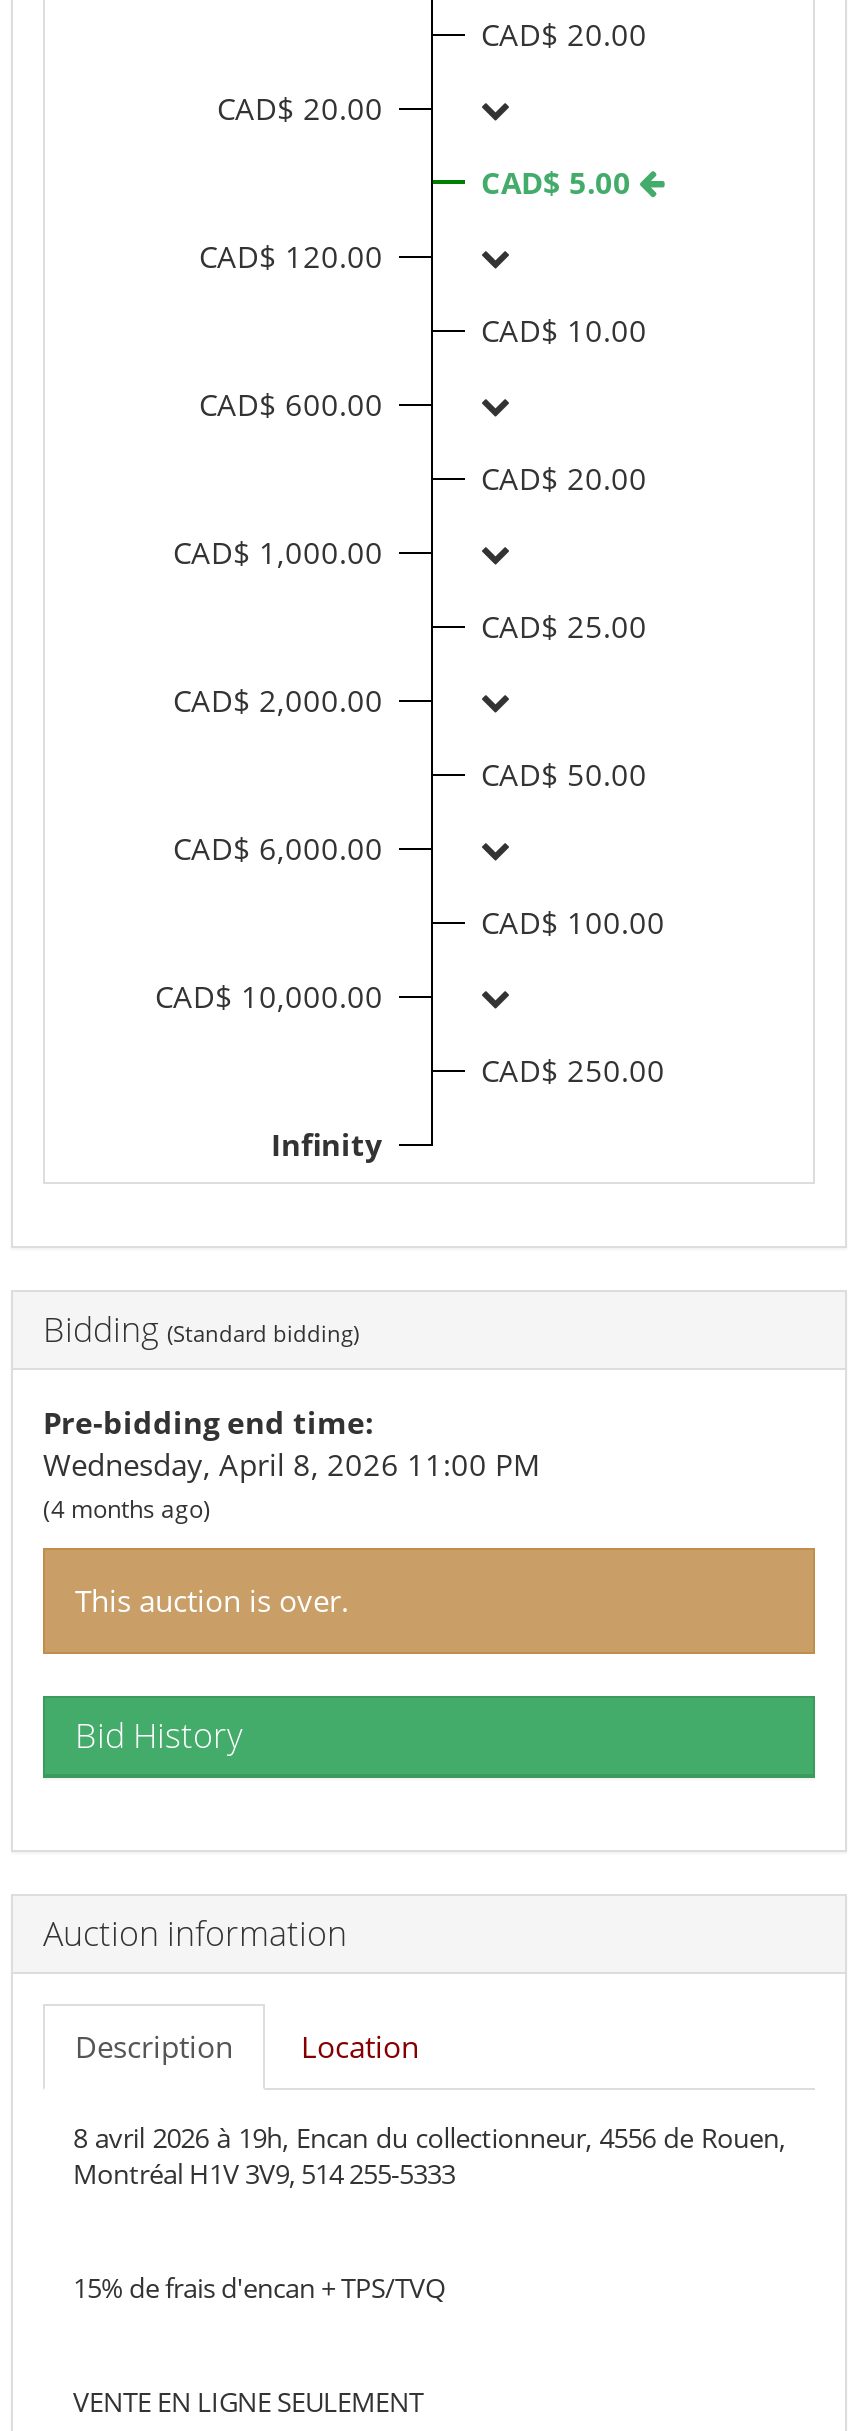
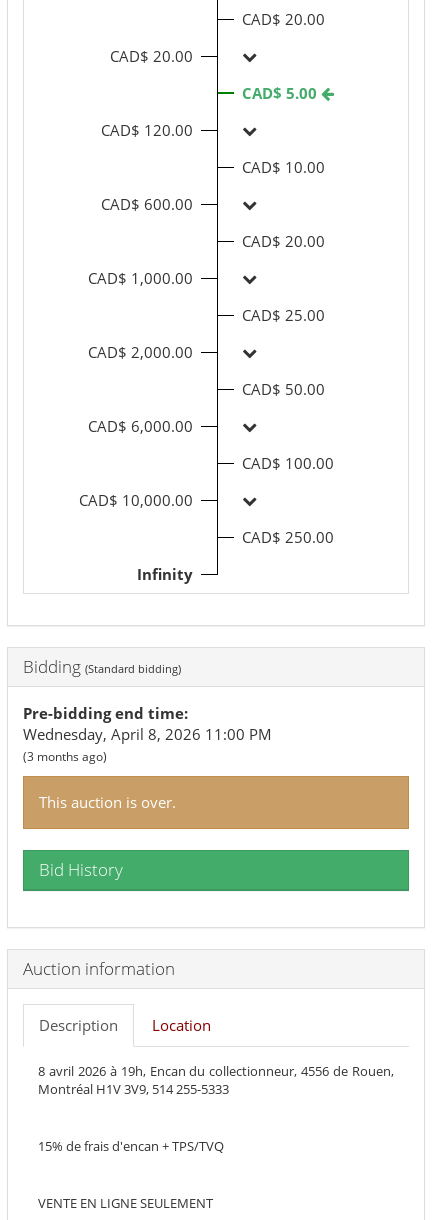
[43,1492,211,1526] (4 months ago) -> [23,748,107,765] (3 months ago)

